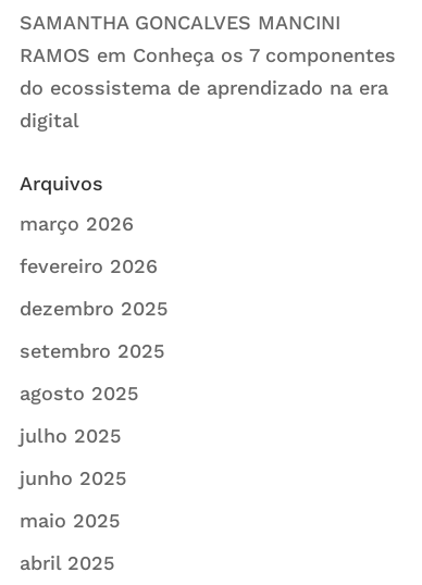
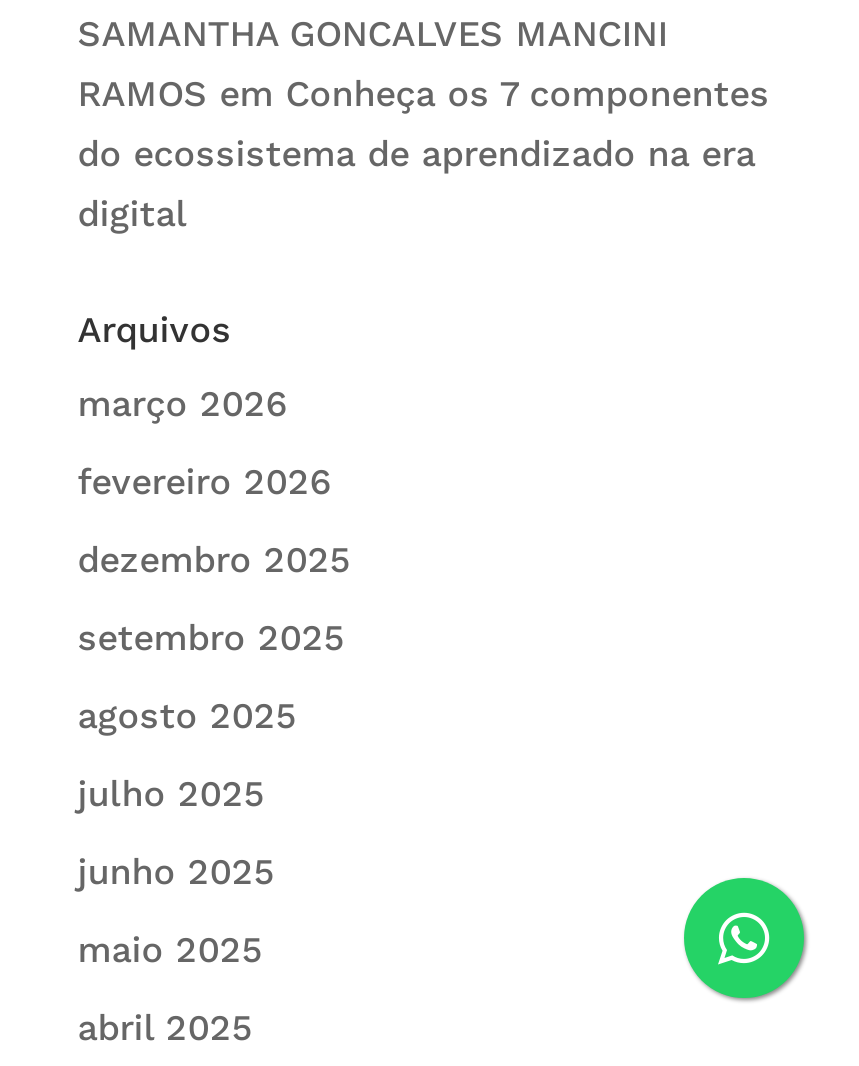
none -> [682,876,808,1002] [image]

